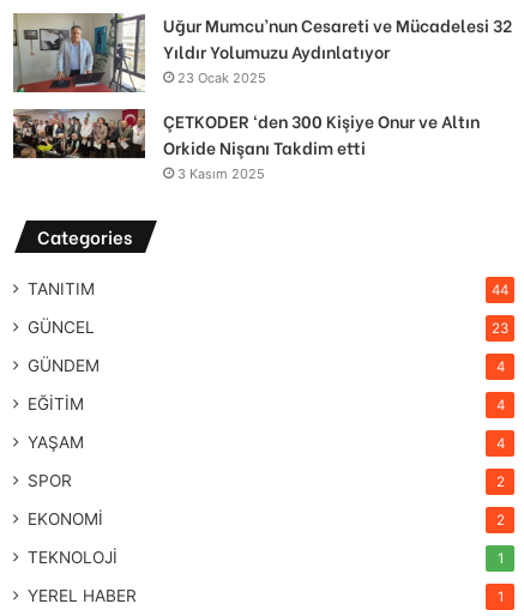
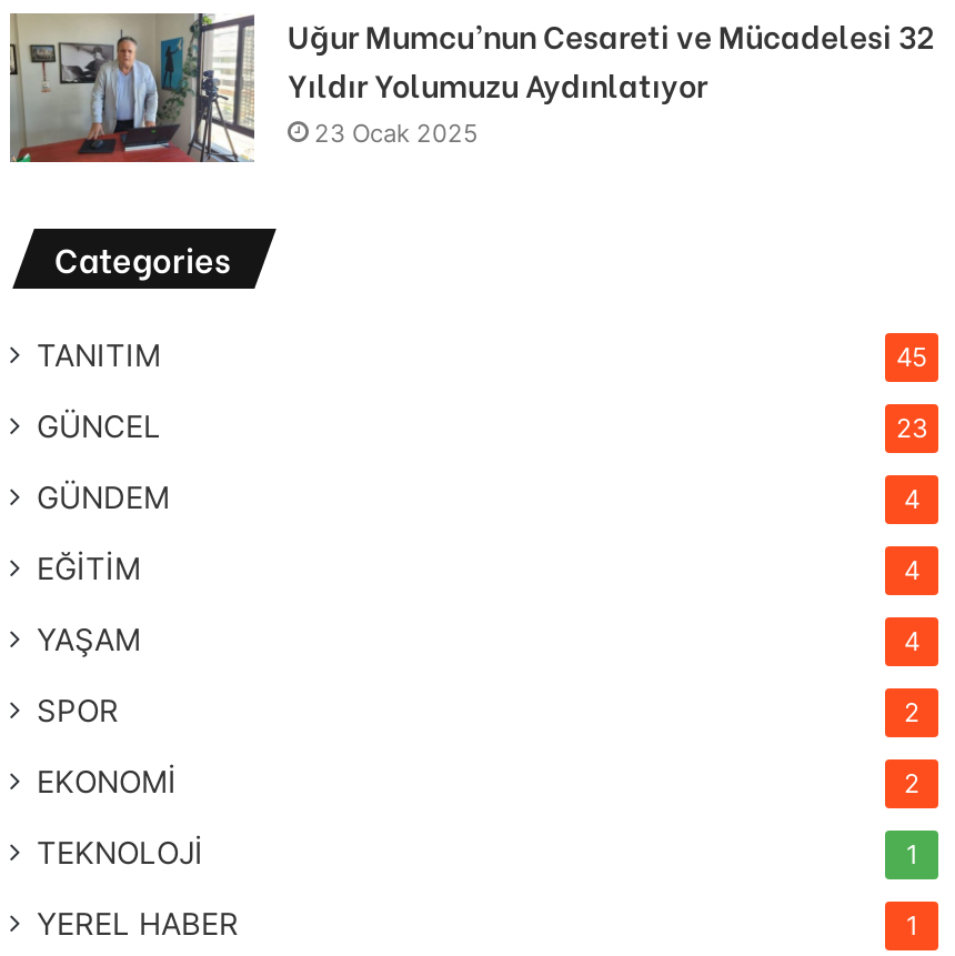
[13,108,480,182] [image] | ÇETKODER ‘den 300 Kişiye Onur ve Altın | Orkide Nişanı Takdim etti | 3 Kasım 2025 -> none
[492,282,508,298] 44 -> [896,342,927,373] 45

